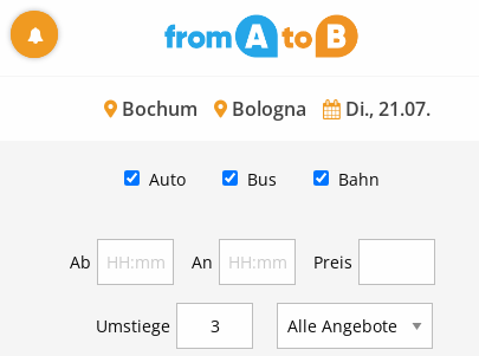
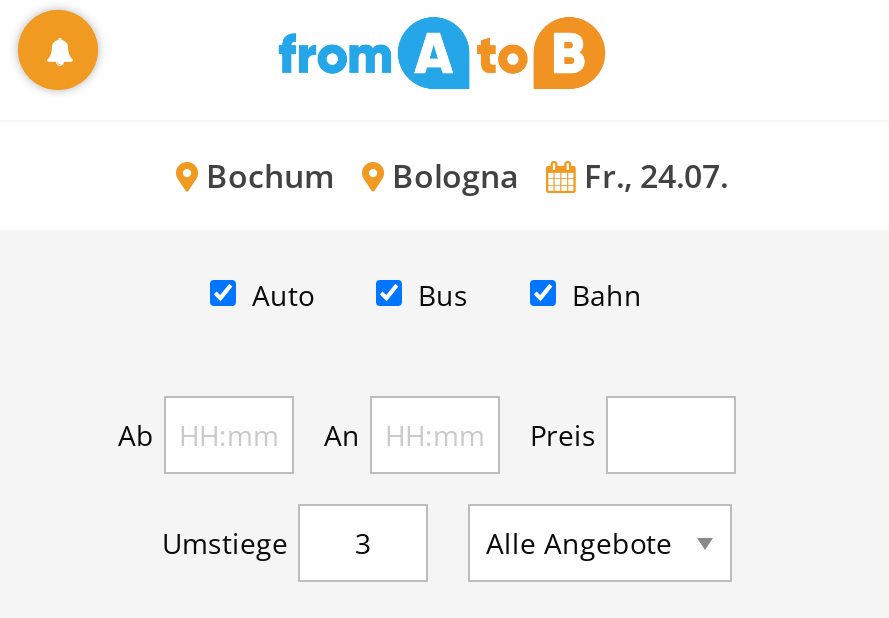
[117,95,431,121] Bochum Bologna Di., 21.07. -> [198,153,728,197] Bochum Bologna Fr., 24.07.

